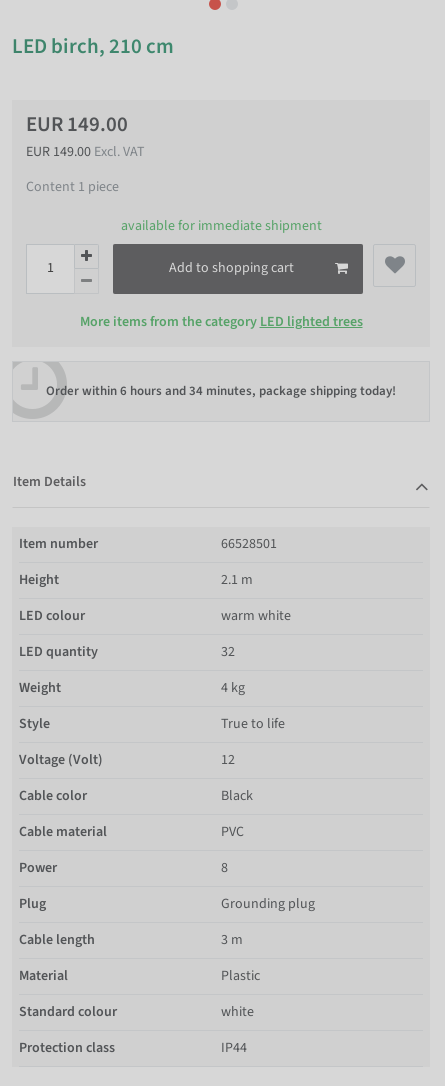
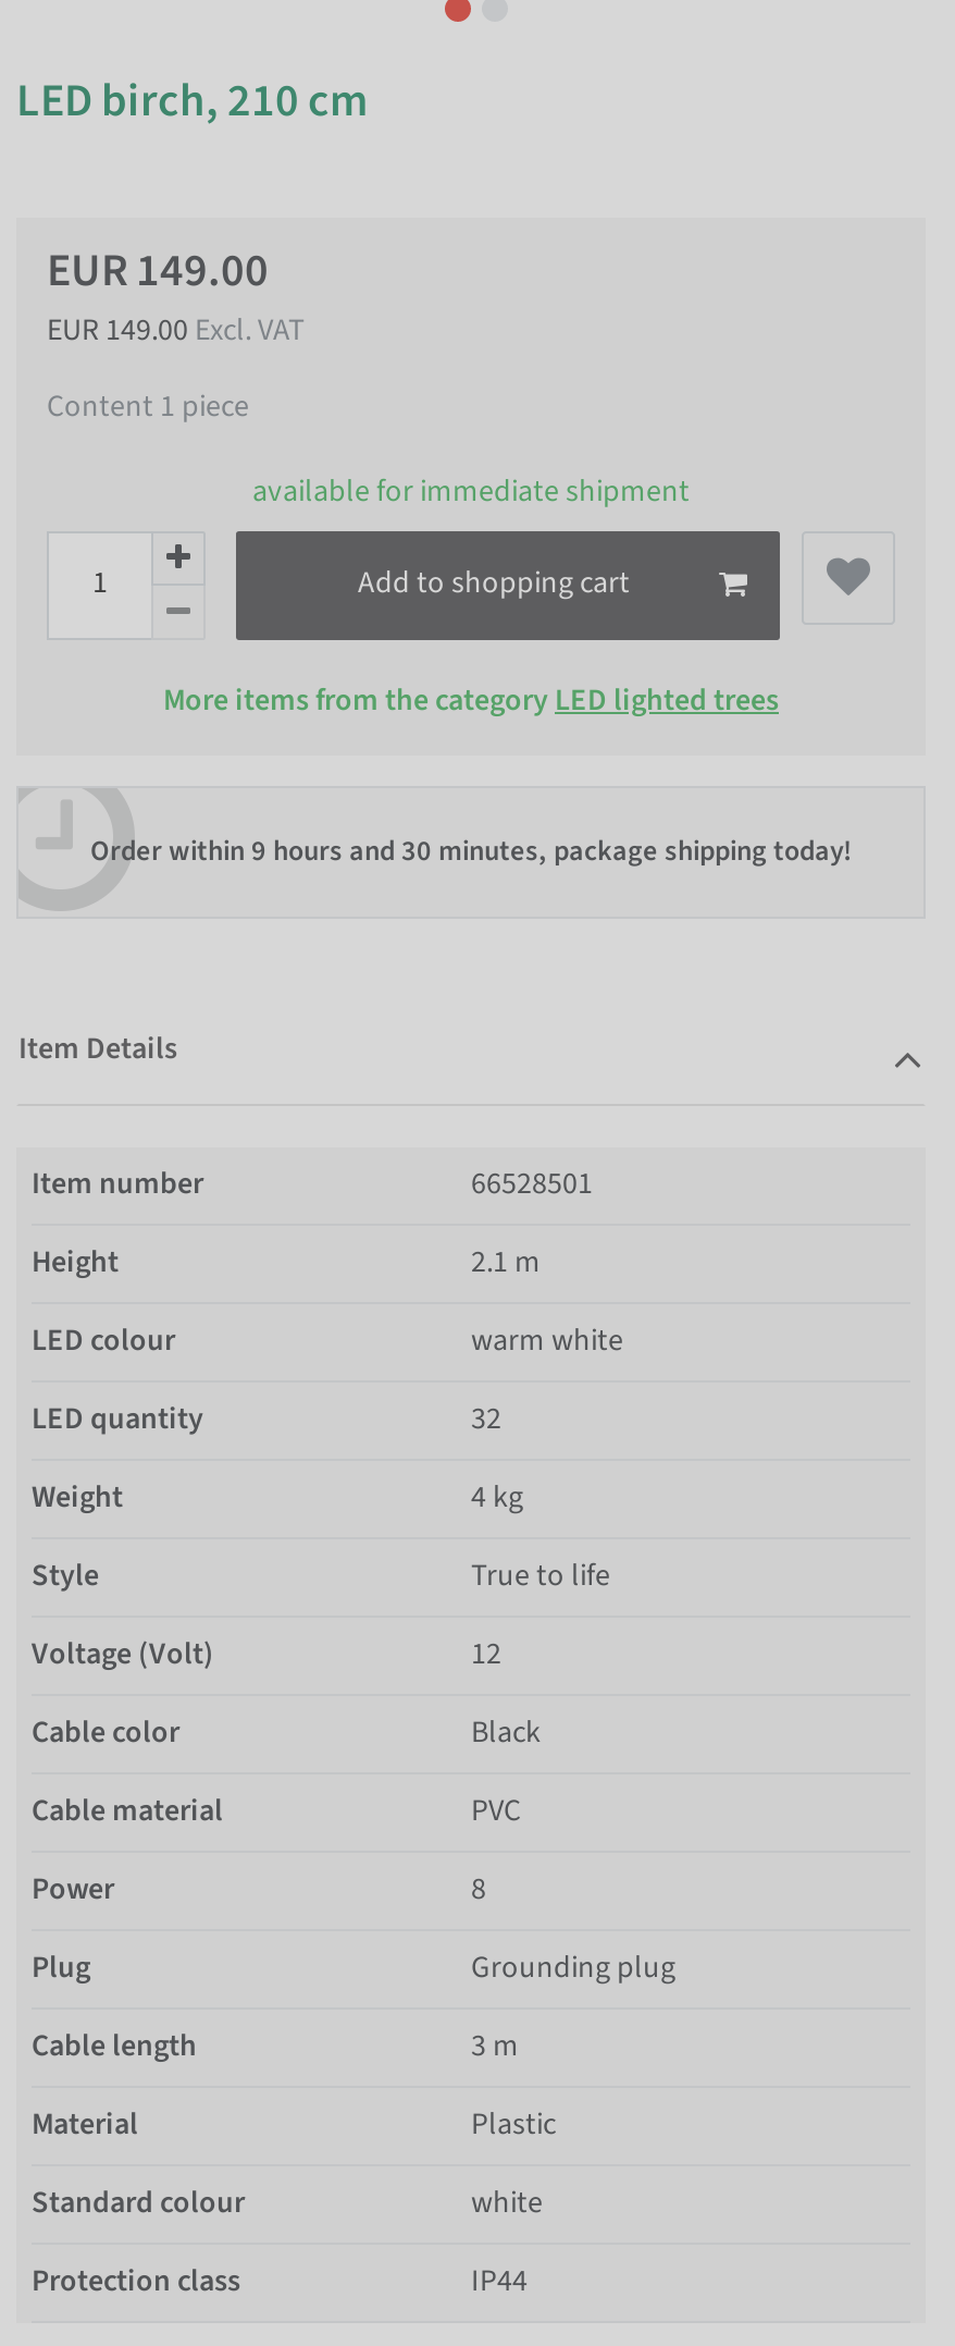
[46,382,396,400] Order within 6 hours and 34 minutes, package shipping today! -> [90,832,852,871] Order within 9 hours and 30 minutes, package shipping today!

